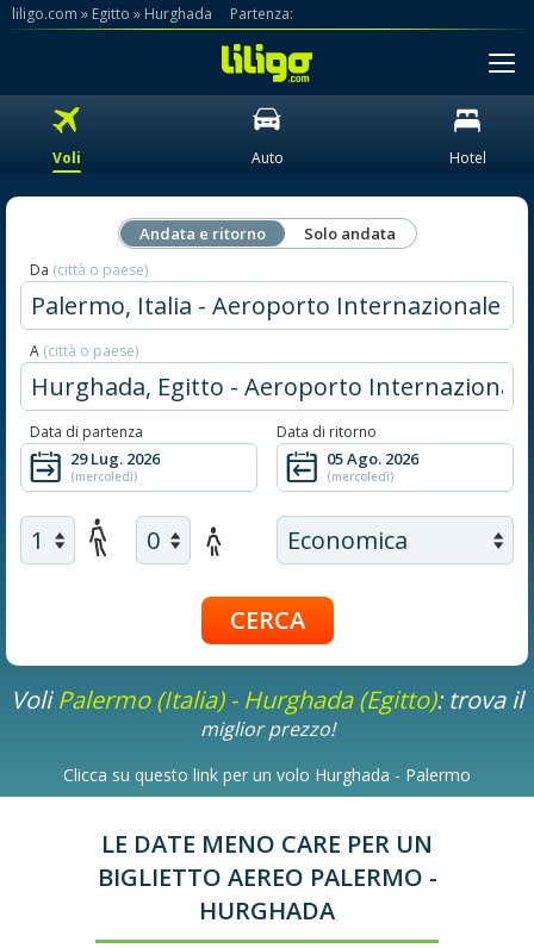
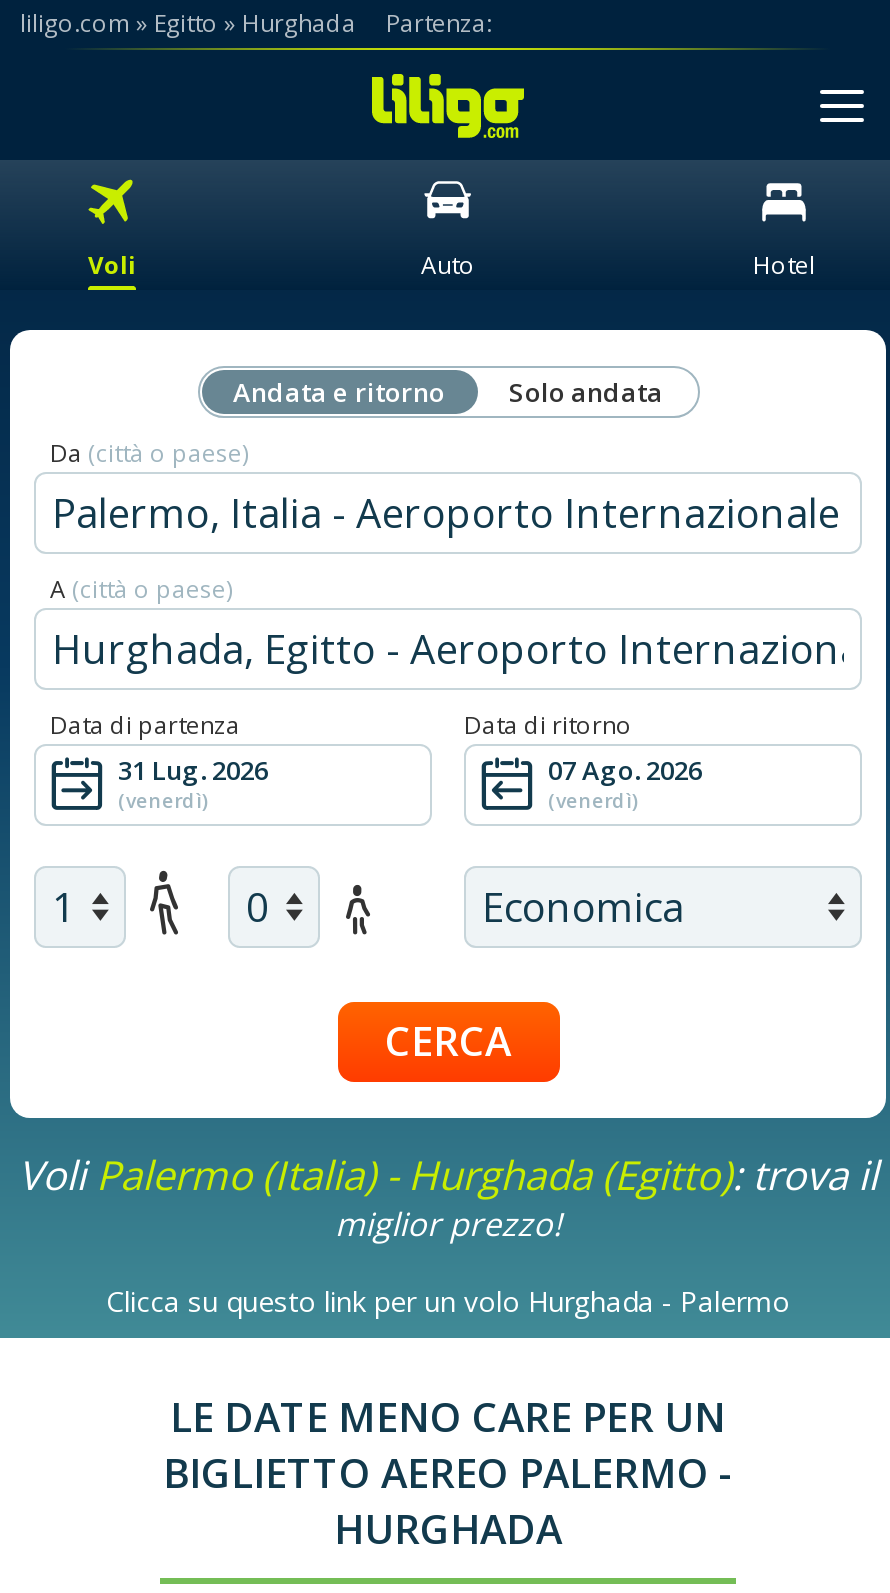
[70,448,160,485] 29 Lug. 2026 | (mercoledì) -> [118,752,268,814] 31 Lug. 2026 | (venerdì)
[327,448,418,485] 05 Ago. 2026 | (mercoledì) -> [548,752,702,814] 07 Ago. 2026 | (venerdì)

